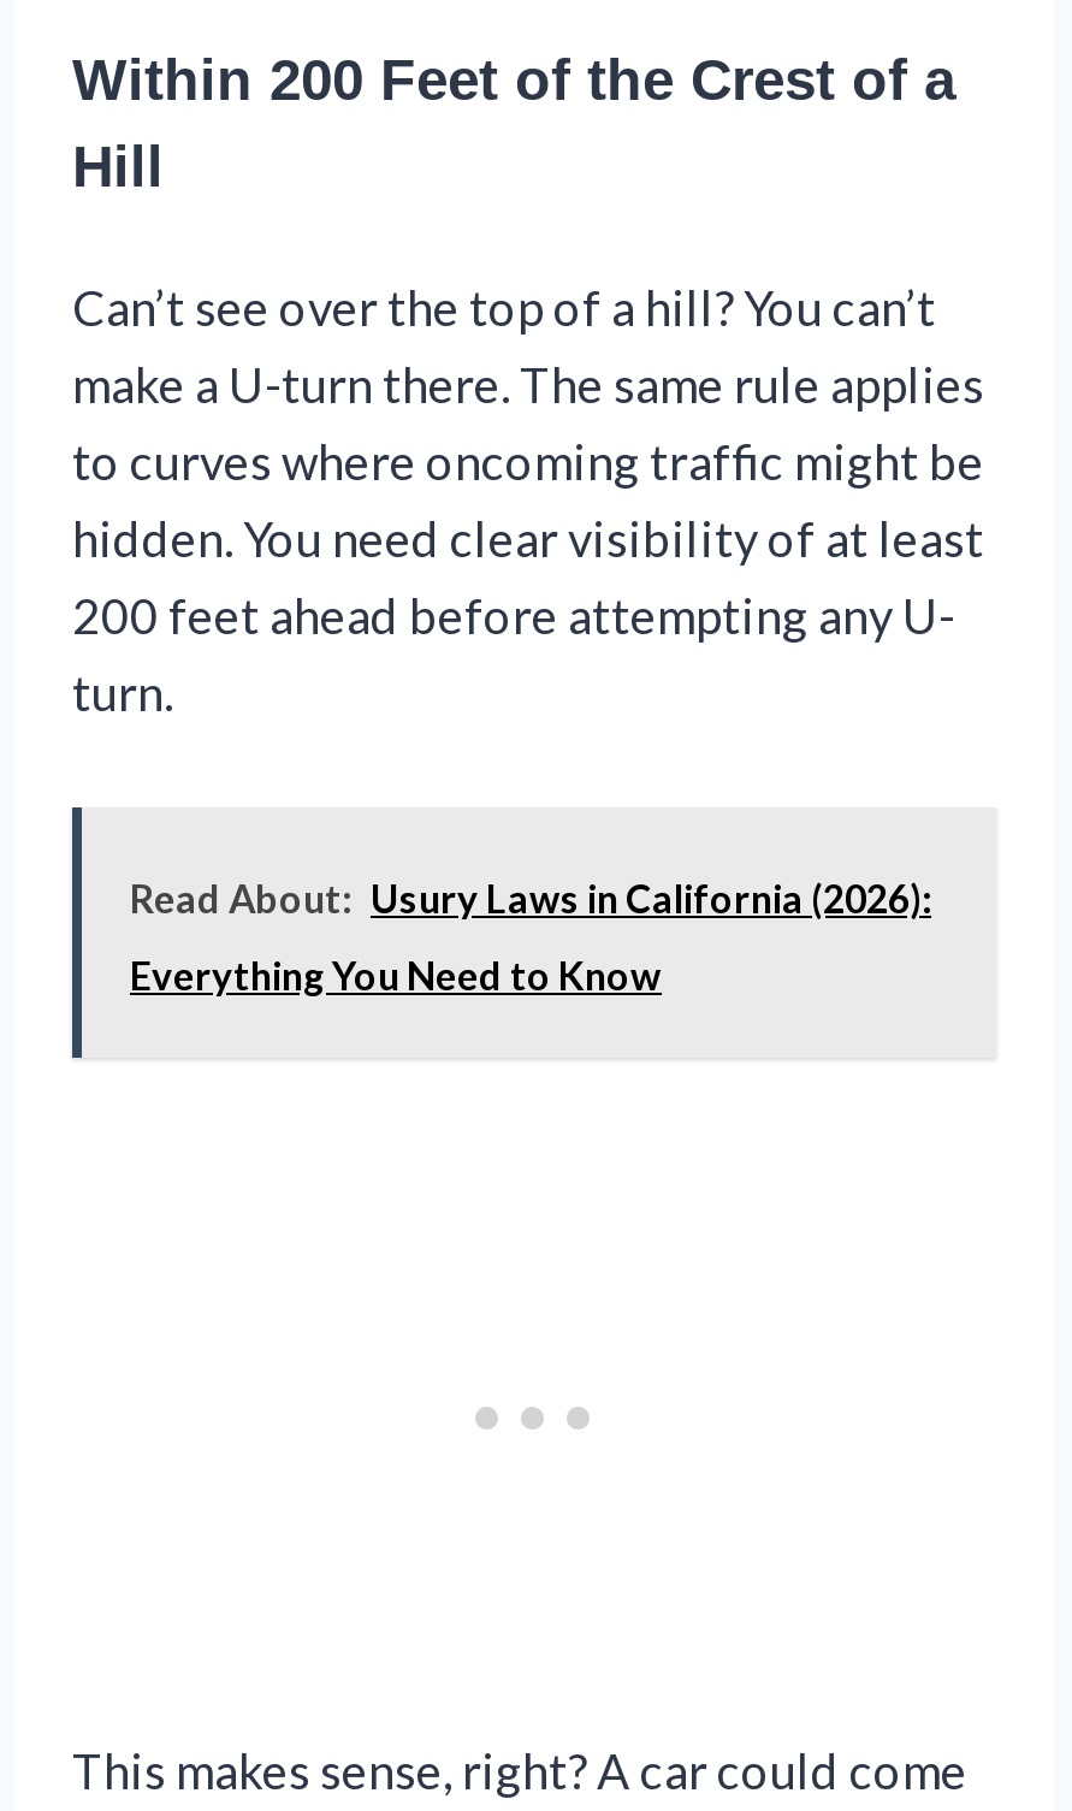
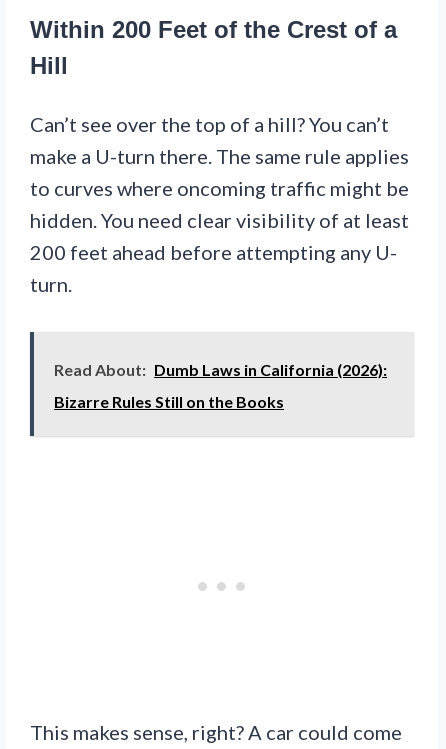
[130,874,931,920] Read About: Usury Laws in California (2026): -> [54,360,387,379] Read About: Dumb Laws in California (2026):
[130,951,662,997] Everything You Need to Know -> [54,392,284,411] Bizarre Rules Still on the Books

